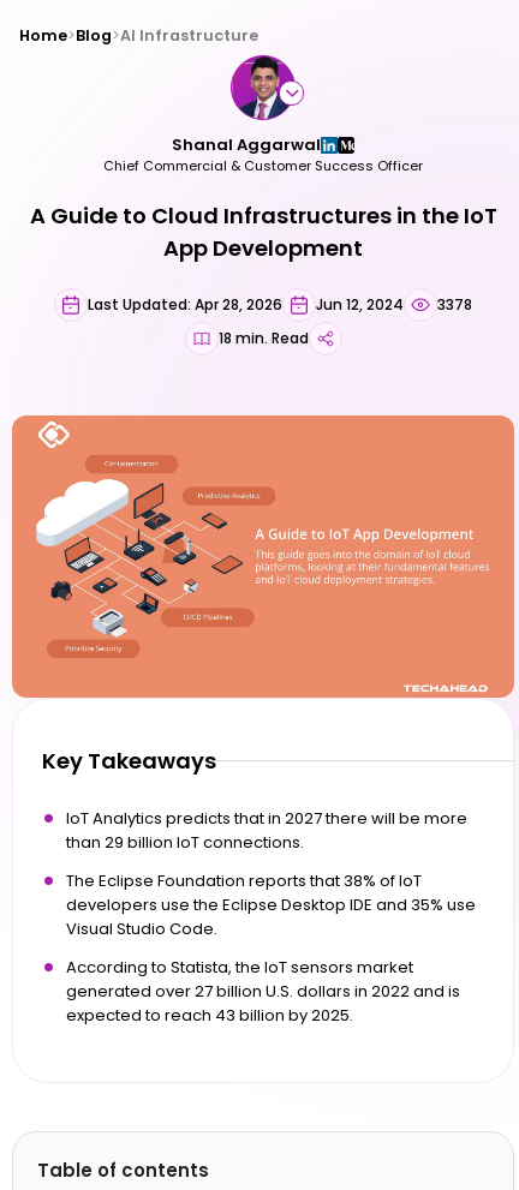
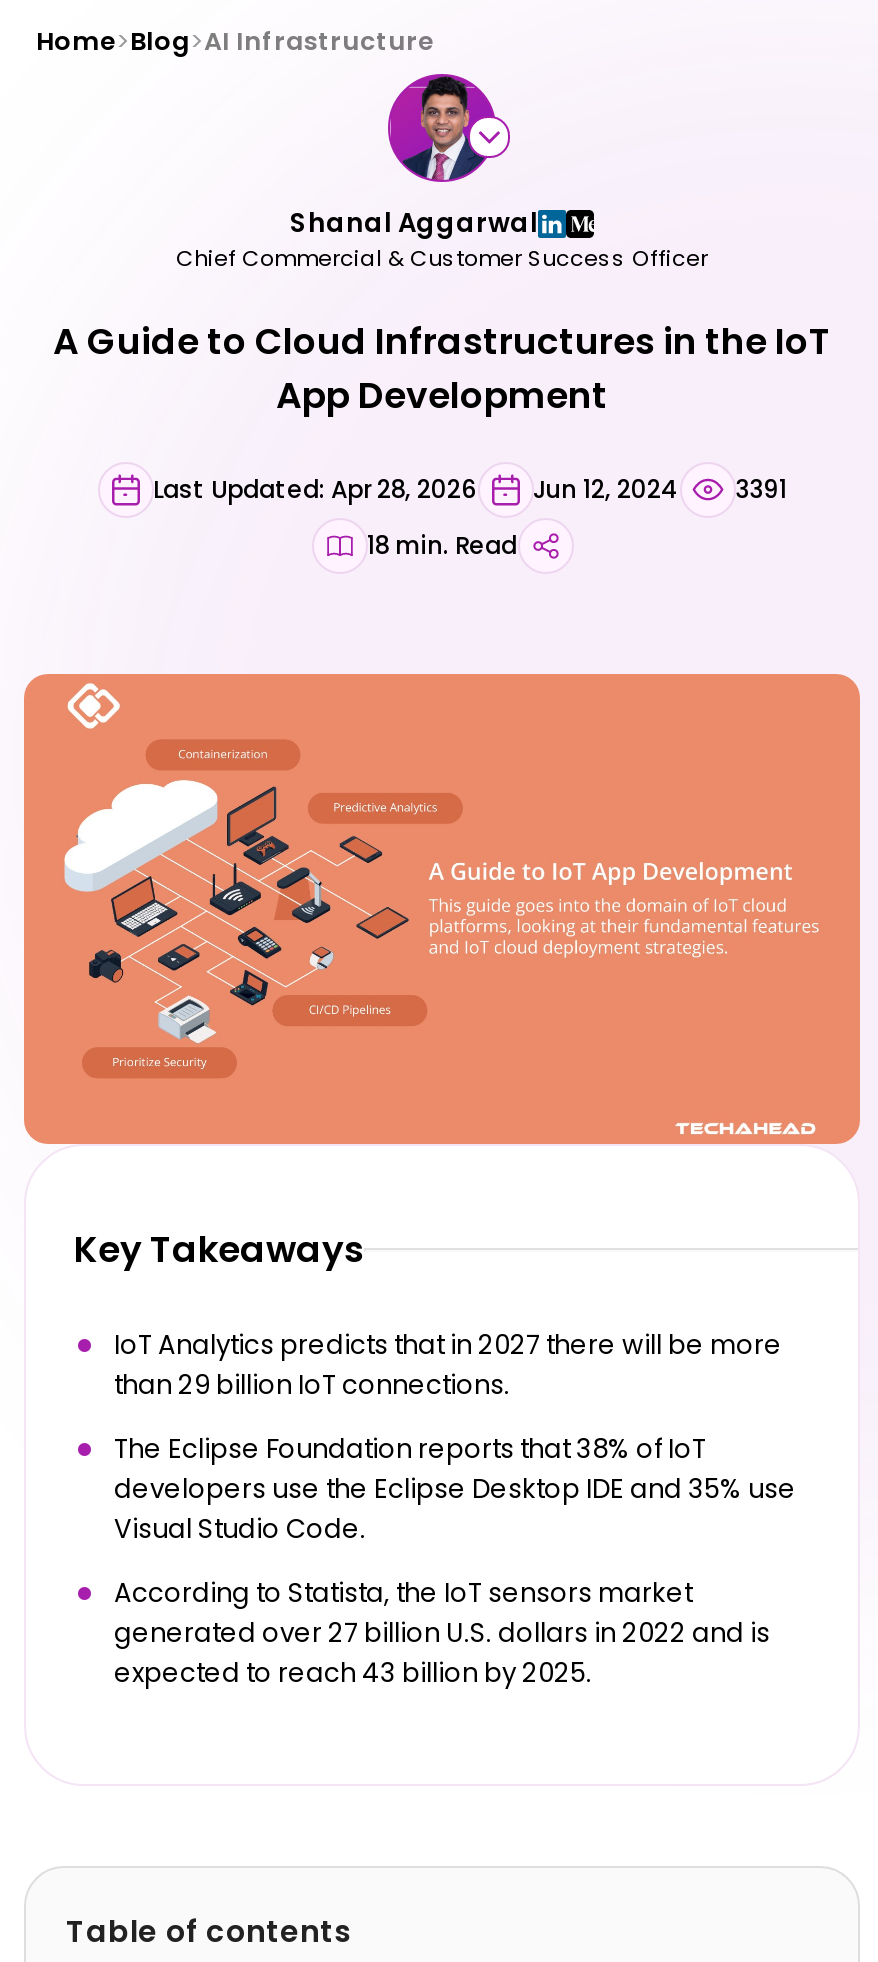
[88,294,472,315] Last Updated: Apr 28, 2026 Jun 12, 2024 3378 -> [153,472,787,506] Last Updated: Apr 28, 2026 Jun 12, 2024 3391

